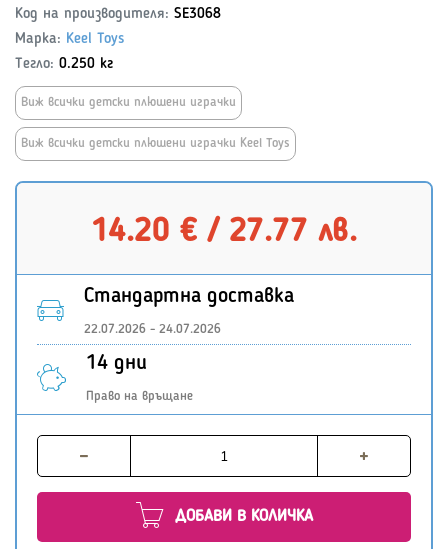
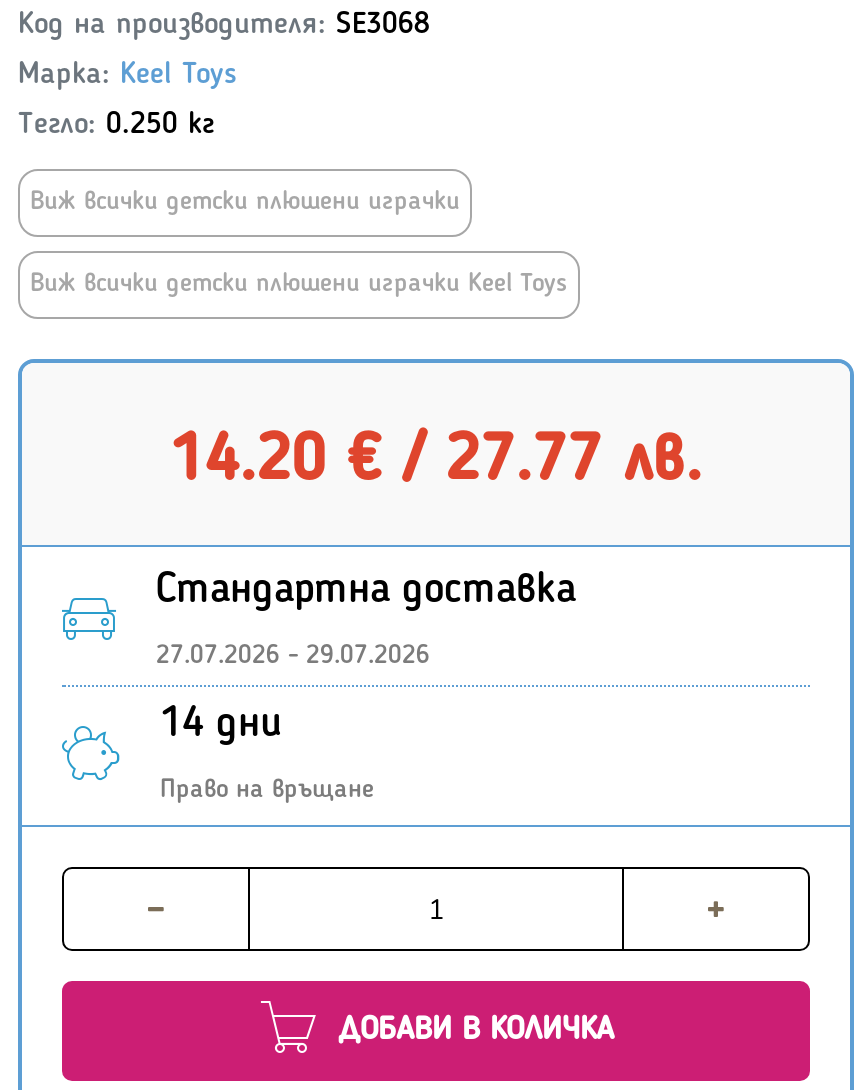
[84,323,221,336] 22.07.2026 - 24.07.2026 -> [156,643,430,669] 27.07.2026 - 29.07.2026

